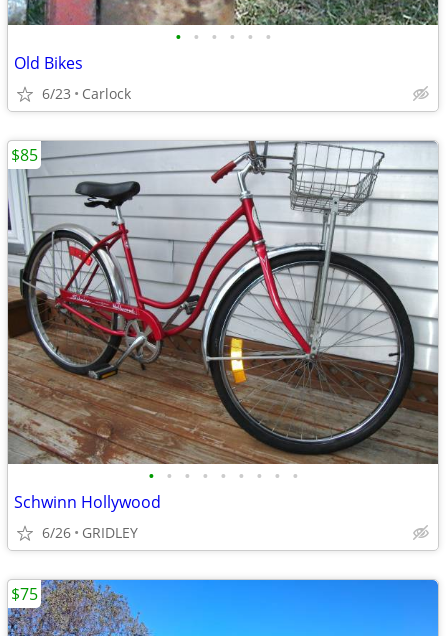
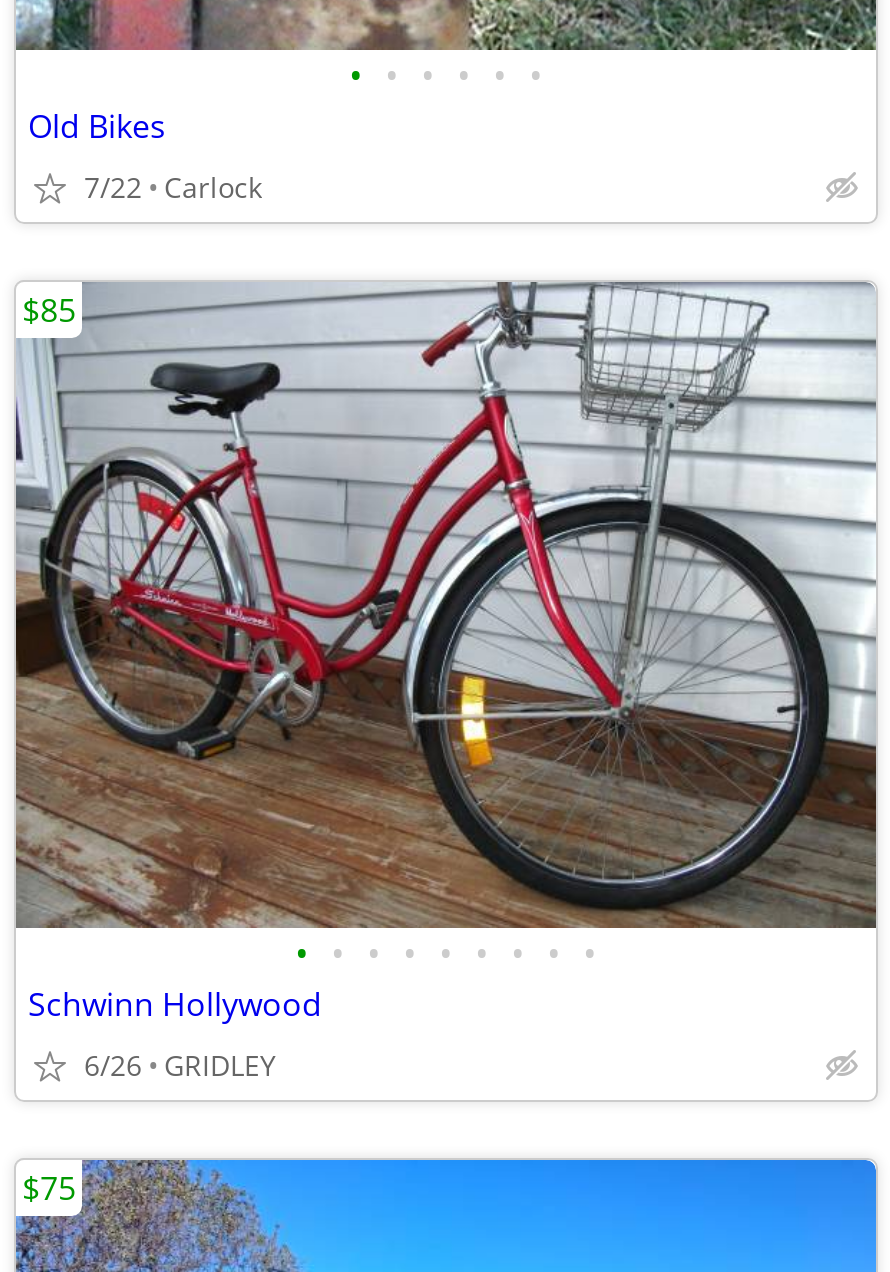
[42,84,131,103] 6/23 Carlock -> [84,168,262,206] 7/22 Carlock

